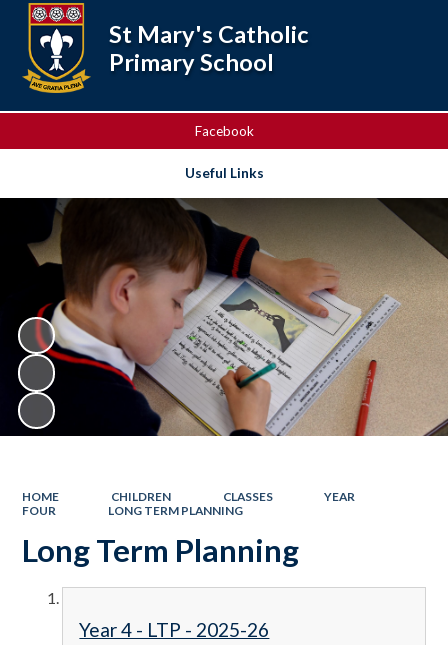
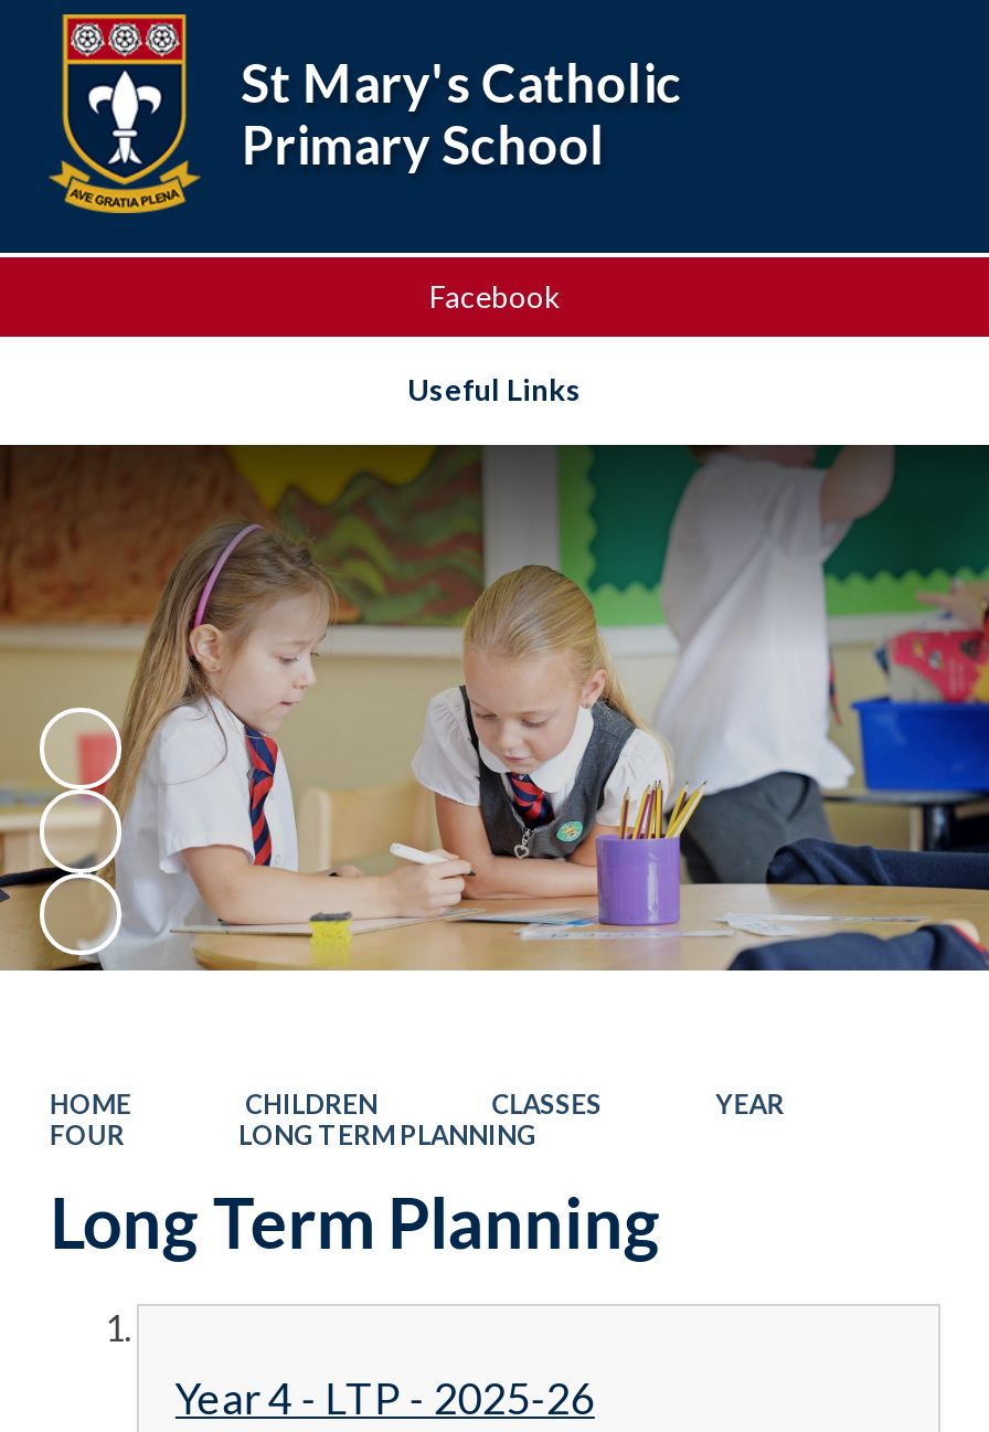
[3,198,445,437] [image] -> [7,445,982,973] [image]

